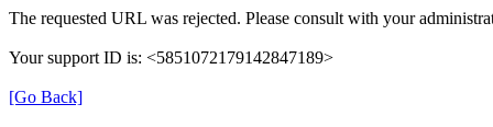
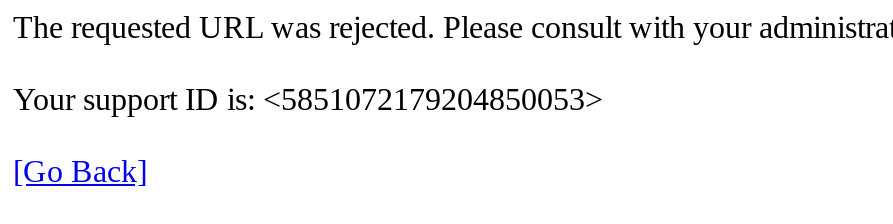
[9,48,333,67] Your support ID is: <5851072179142847189> -> [13,82,603,116] Your support ID is: <5851072179204850053>

